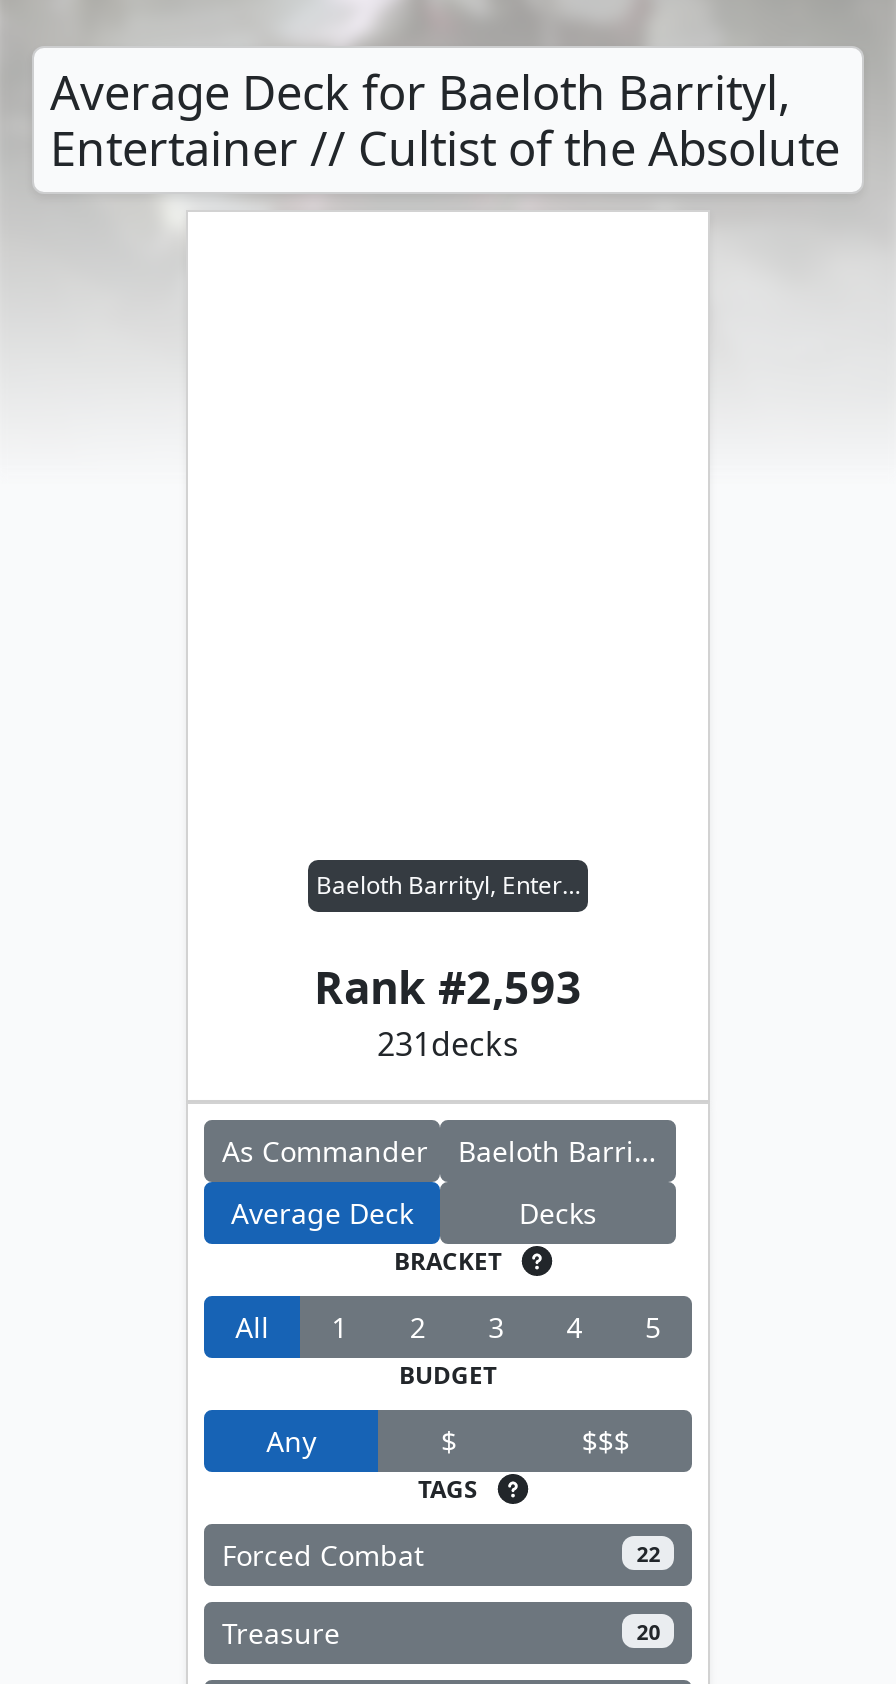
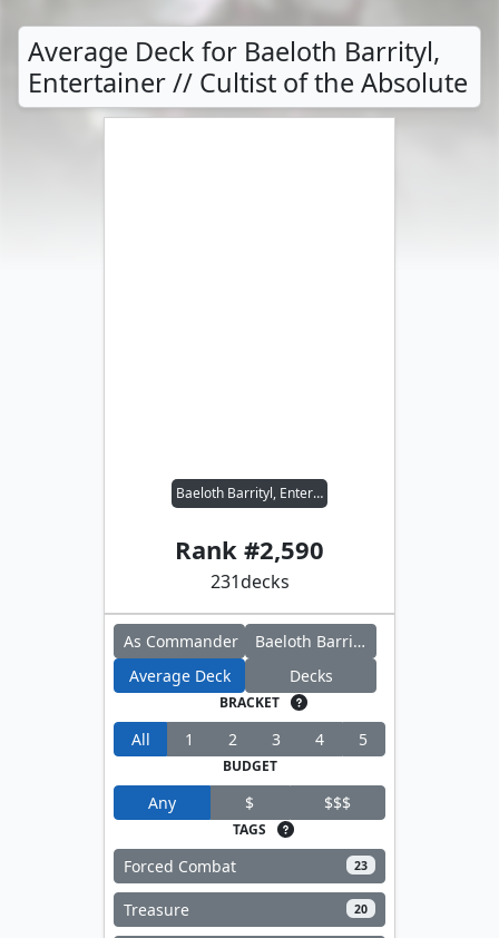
[314,956,582,1016] Rank #2,593 -> [175,533,324,566] Rank #2,590
[636,1539,660,1567] 22 -> [354,857,368,873] 23

